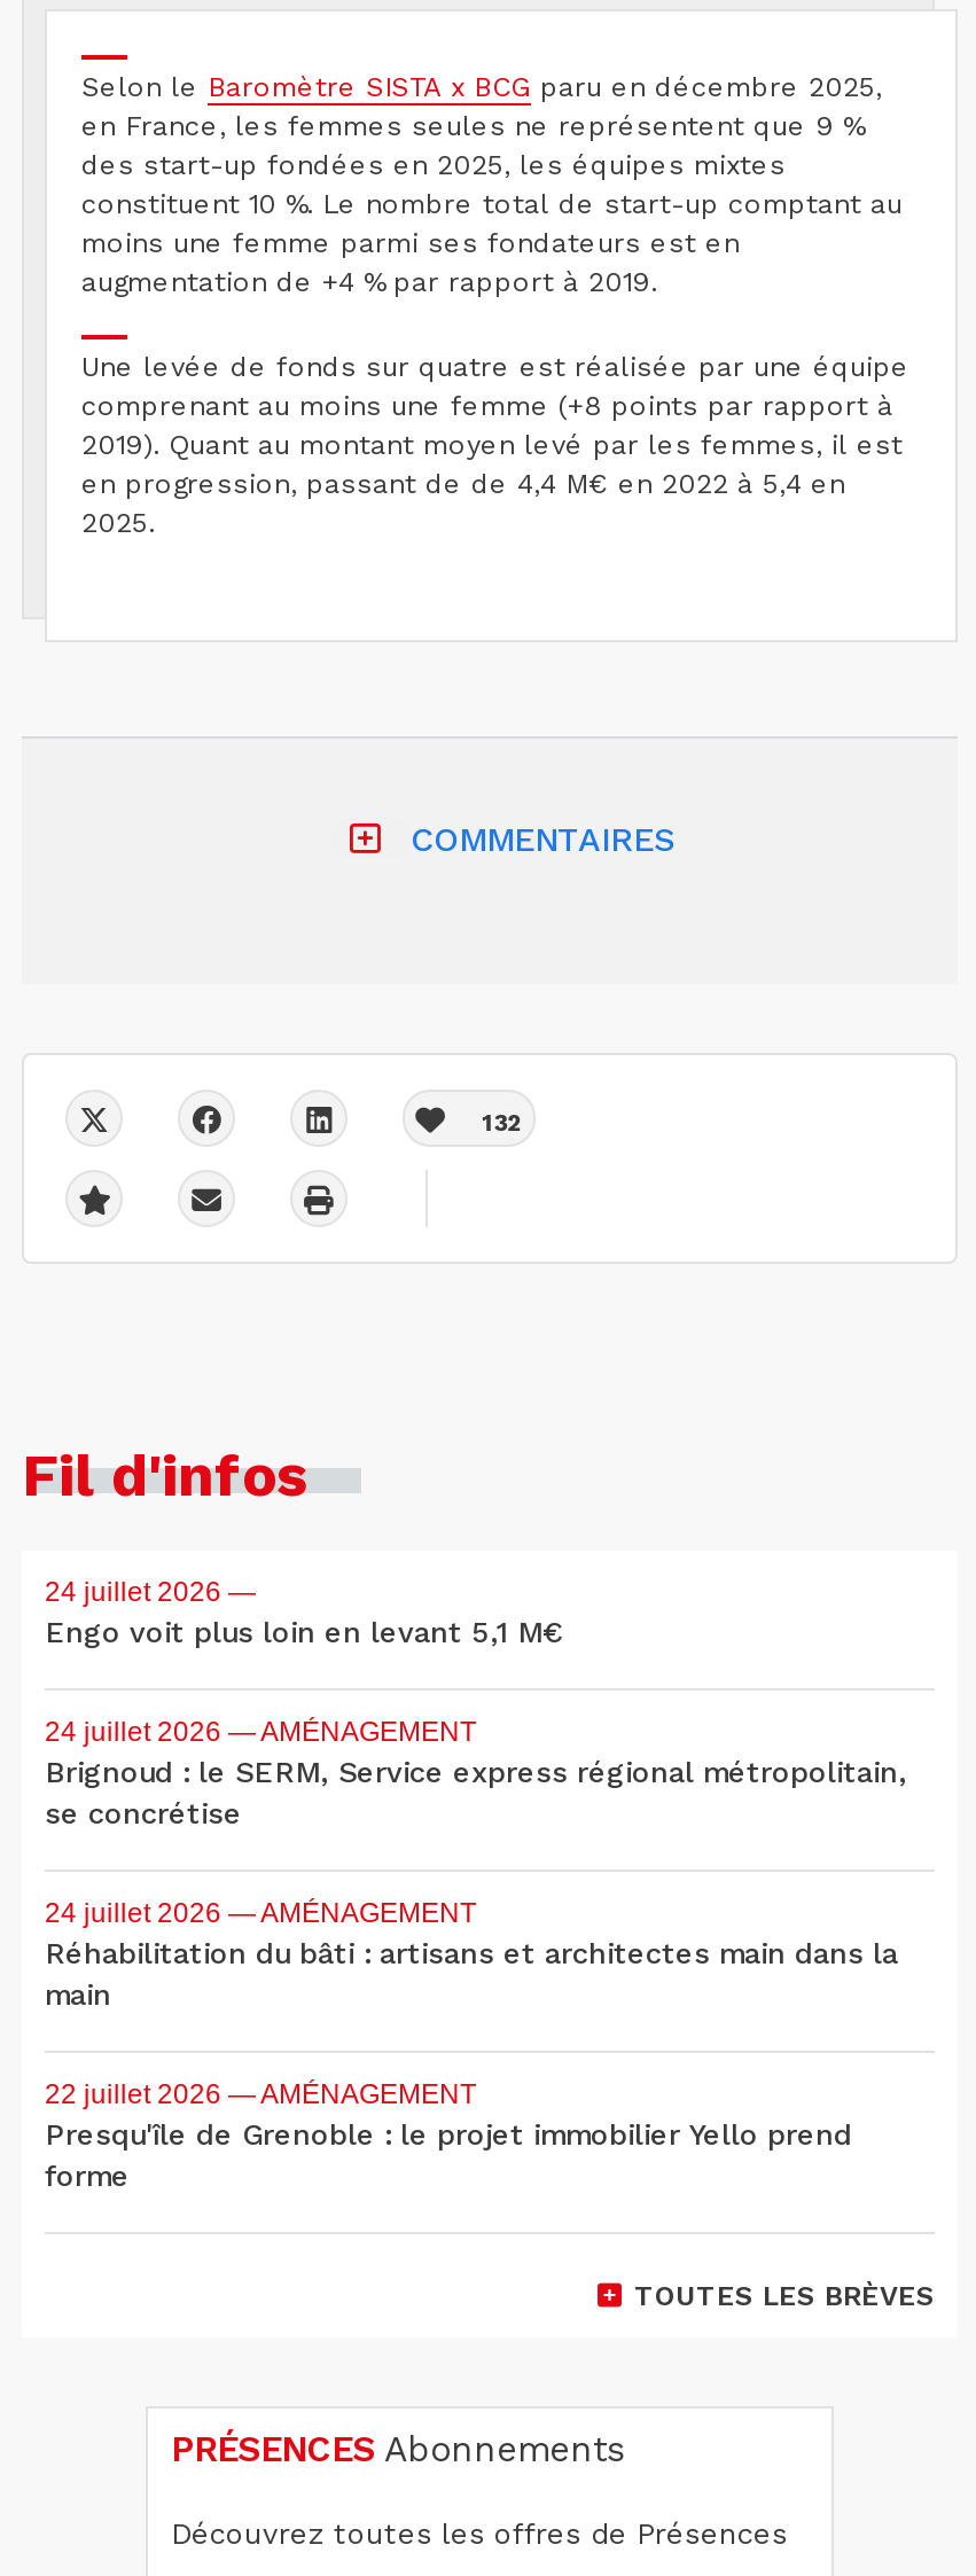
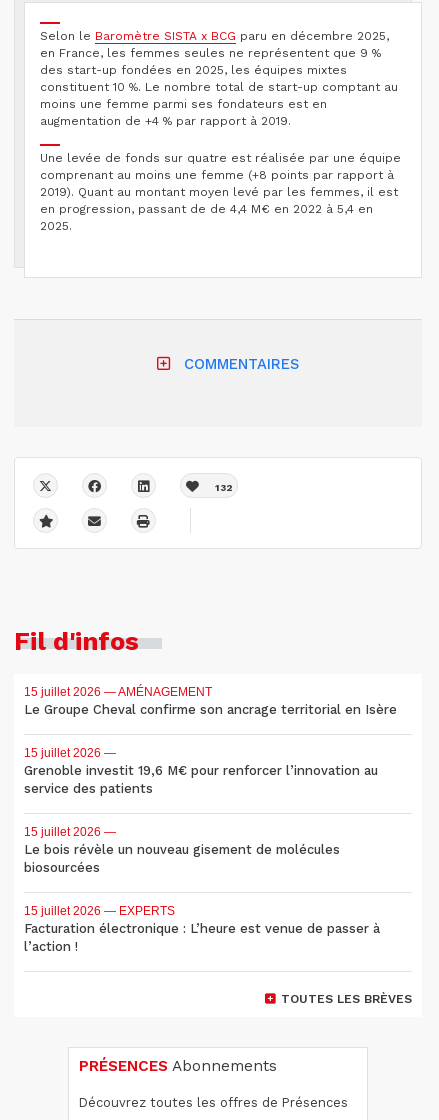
[45,1576,563,1649] 24 juillet 2026 — | Engo voit plus loin en levant 5,1 M€ -> [24,685,397,717] 15 juillet 2026 — AMÉNAGEMENT | Le Groupe Cheval confirme son ancrage territorial en Isère
[45,1716,907,1830] 24 juillet 2026 — AMÉNAGEMENT | Brignoud : le SERM, Service express régional métropolitain, | se concrétise -> [24,746,378,796] 15 juillet 2026 — | Grenoble investit 19,6 M€ pour renforcer l’innovation au | service des patients
[45,1897,898,2012] 24 juillet 2026 — AMÉNAGEMENT | Réhabilitation du bâti : artisans et architectes main dans la | main -> [24,825,340,875] 15 juillet 2026 — | Le bois révèle un nouveau gisement de molécules | biosourcées
[45,2078,852,2193] 22 juillet 2026 — AMÉNAGEMENT | Presqu'île de Grenoble : le projet immobilier Yello prend | forme -> [24,904,380,954] 15 juillet 2026 — EXPERTS | Facturation électronique : L’heure est venue de passer à | l’action !

